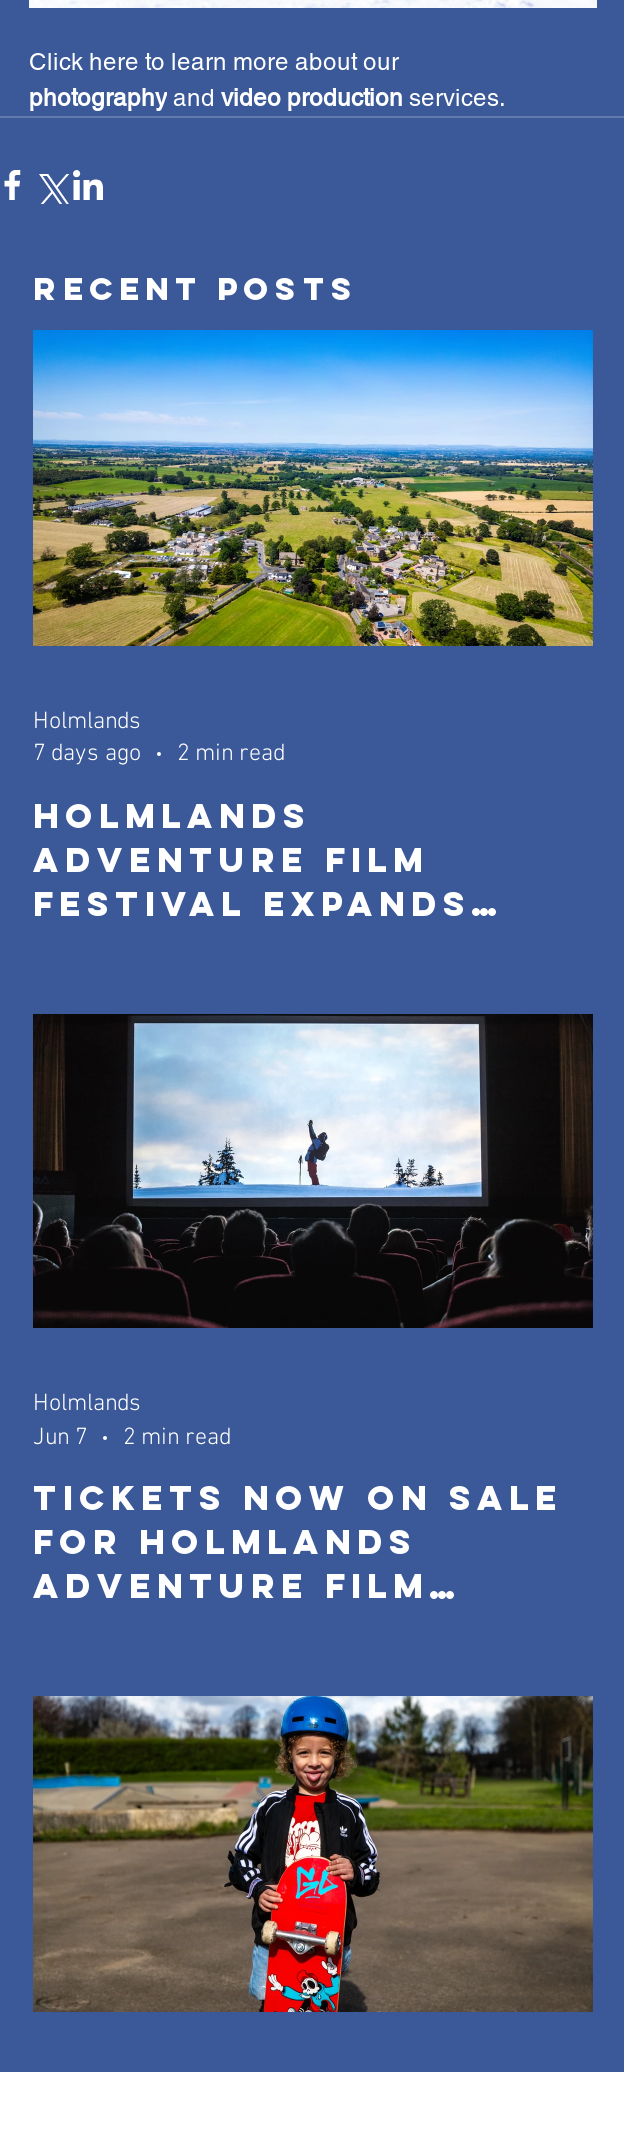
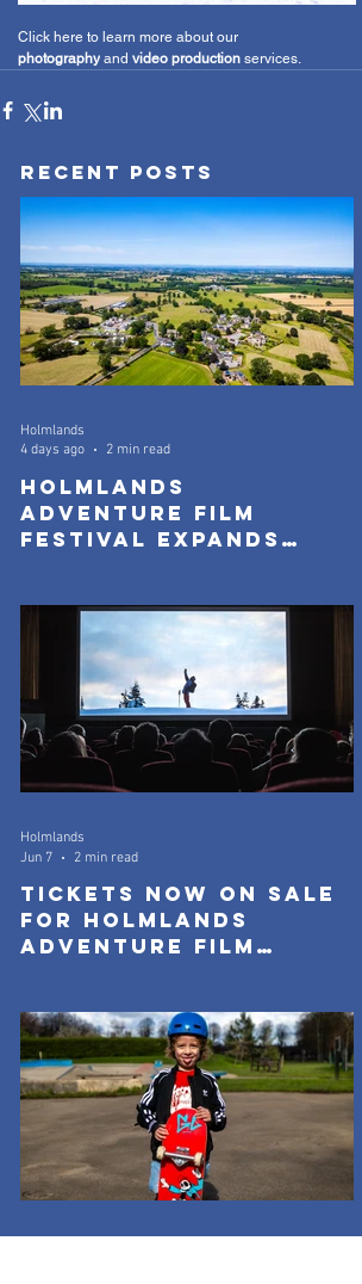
[33,741,285,769] 7 days ago 2 min read -> [20,442,170,459] 4 days ago 2 min read

